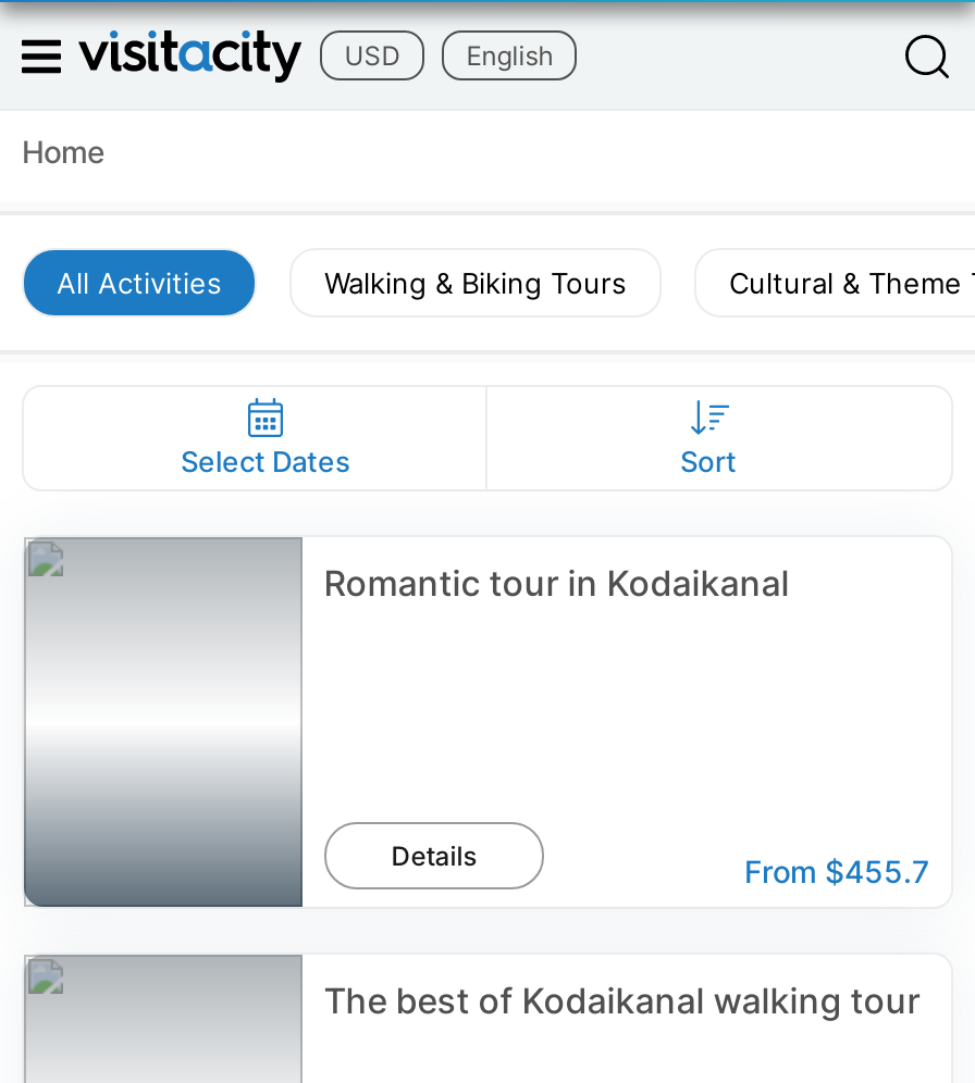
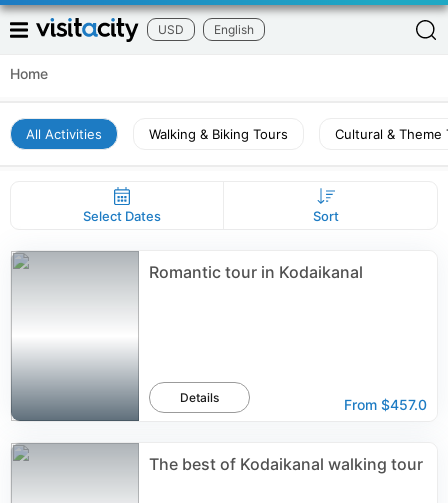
[744,852,929,889] From $455.7 -> [344,396,427,413] From $457.0

